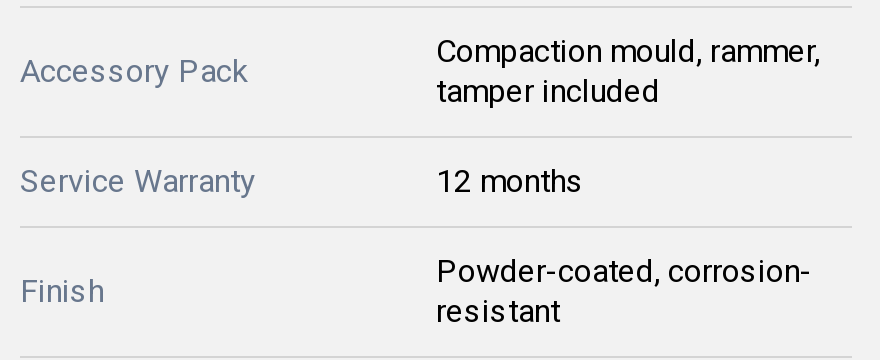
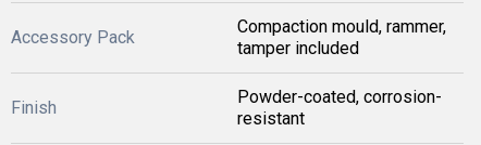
[20,162,584,200] Service Warranty | 12 months -> none

